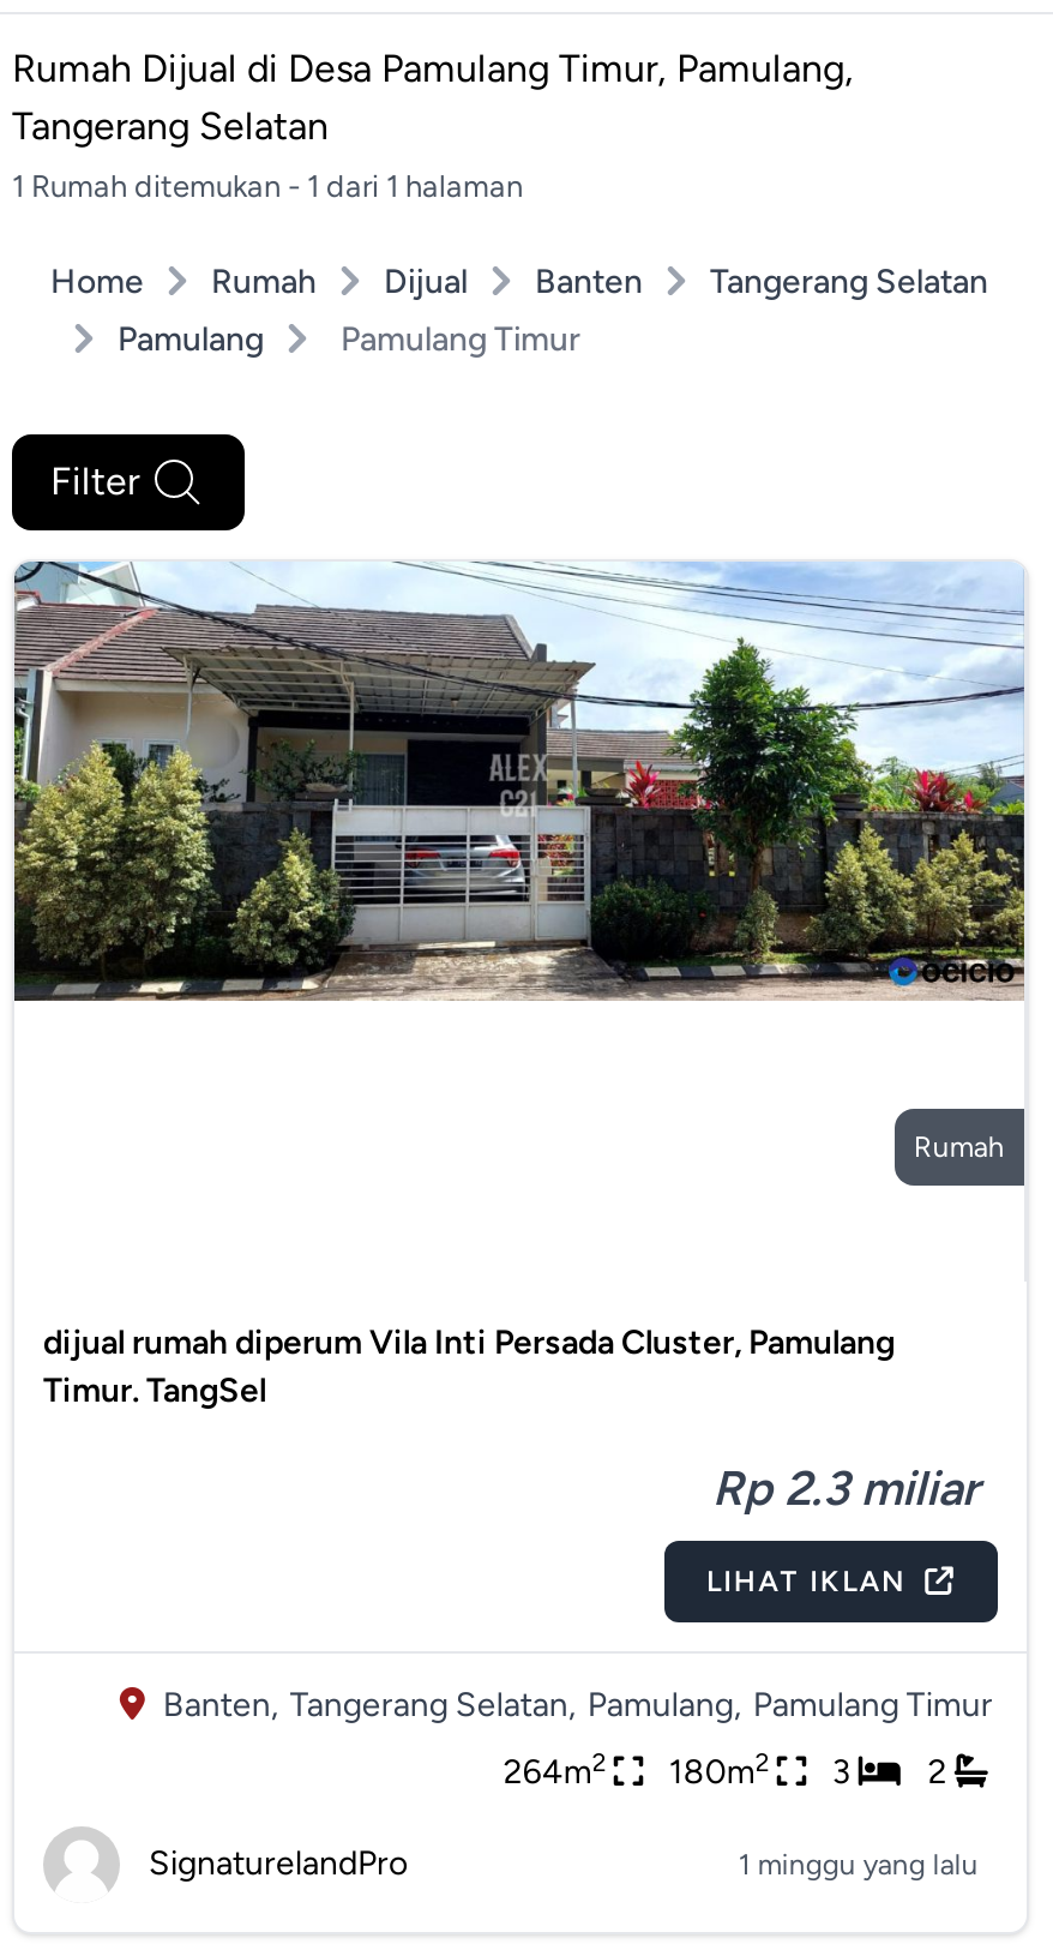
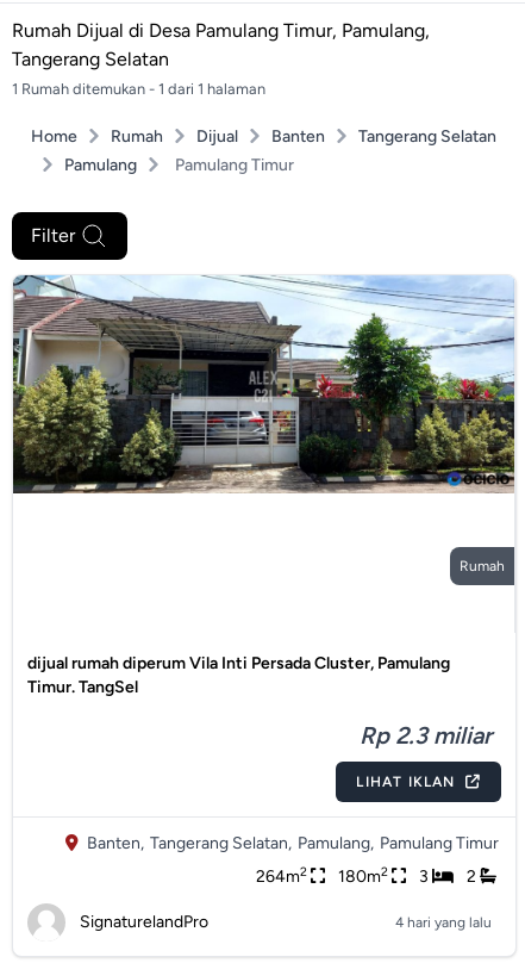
[739,1848,978,1882] 1 minggu yang lalu -> [395,914,492,931] 4 hari yang lalu

